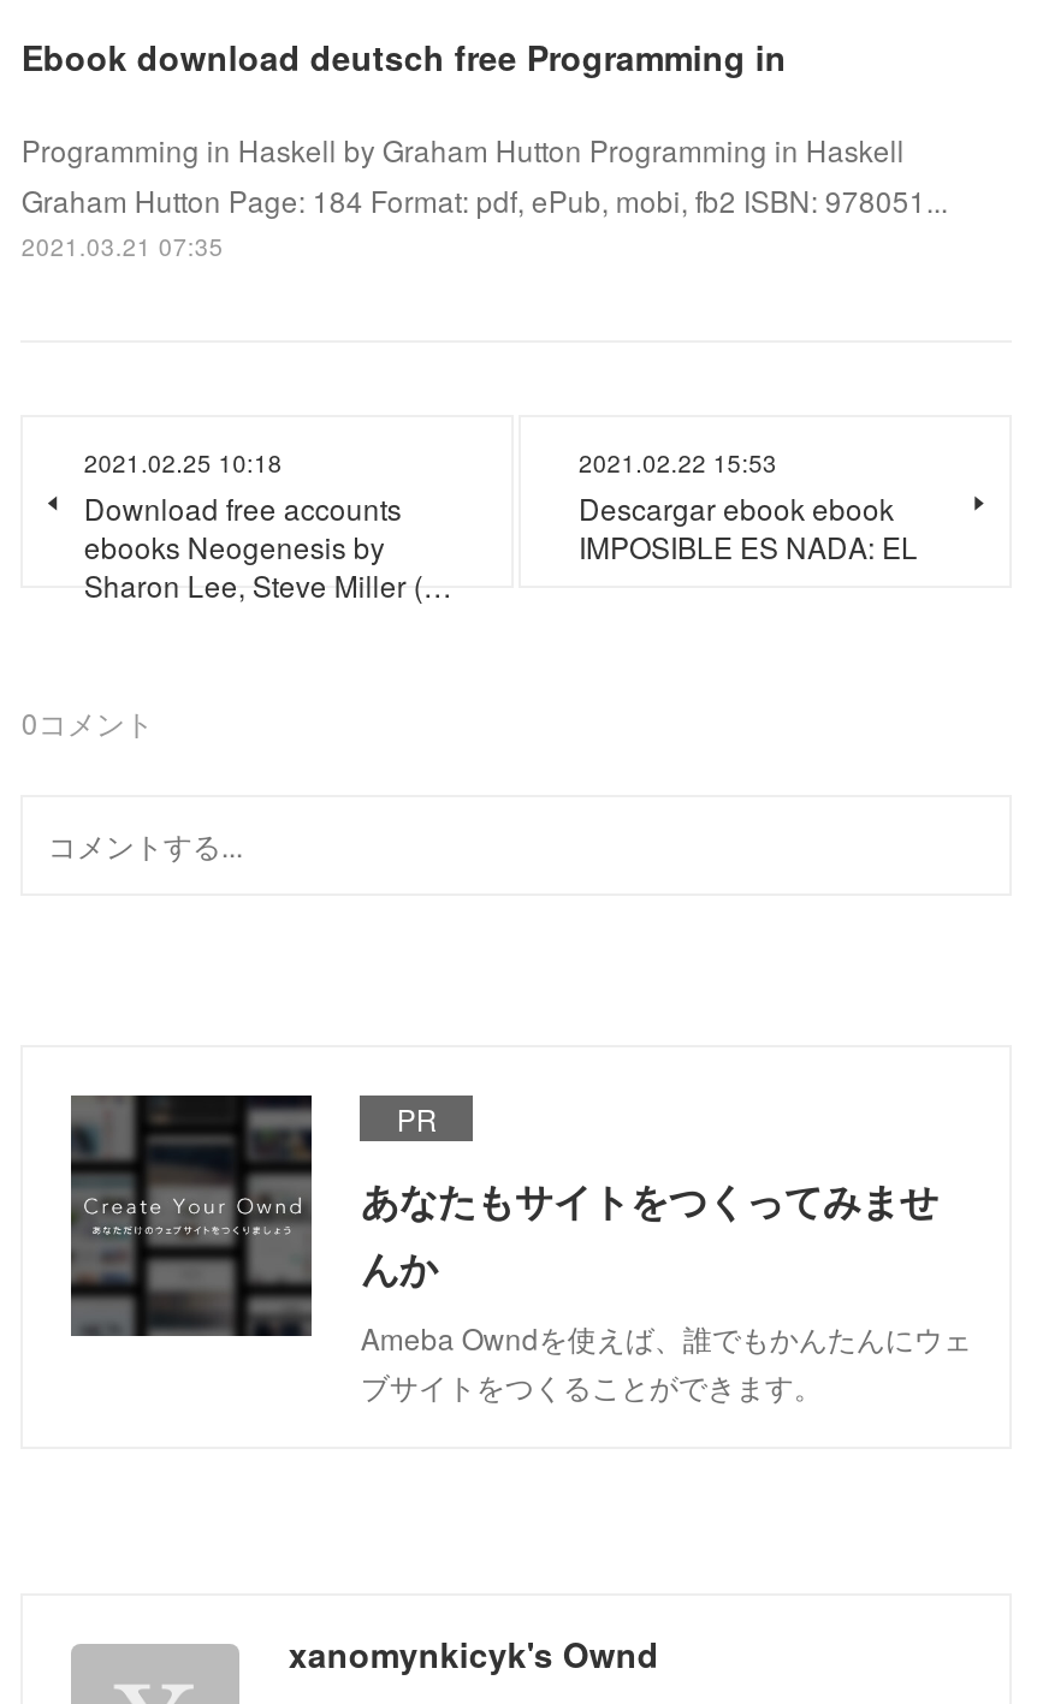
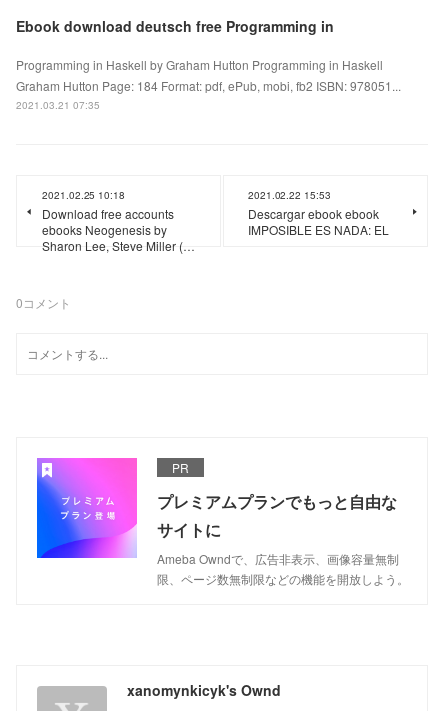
[69,1093,972,1405] [image] | あなたもサイトをつくってみませ | んか | Ameba Owndを使えば、誰でもかんたんにウェ | ブサイトをつくることができます。 -> [36,457,409,586] [image] | プレミアムプランでもっと自由な | サイトに | Ameba Owndで、広告非表示、画像容量無制 | 限、ページ数無制限などの機能を開放しよう。

